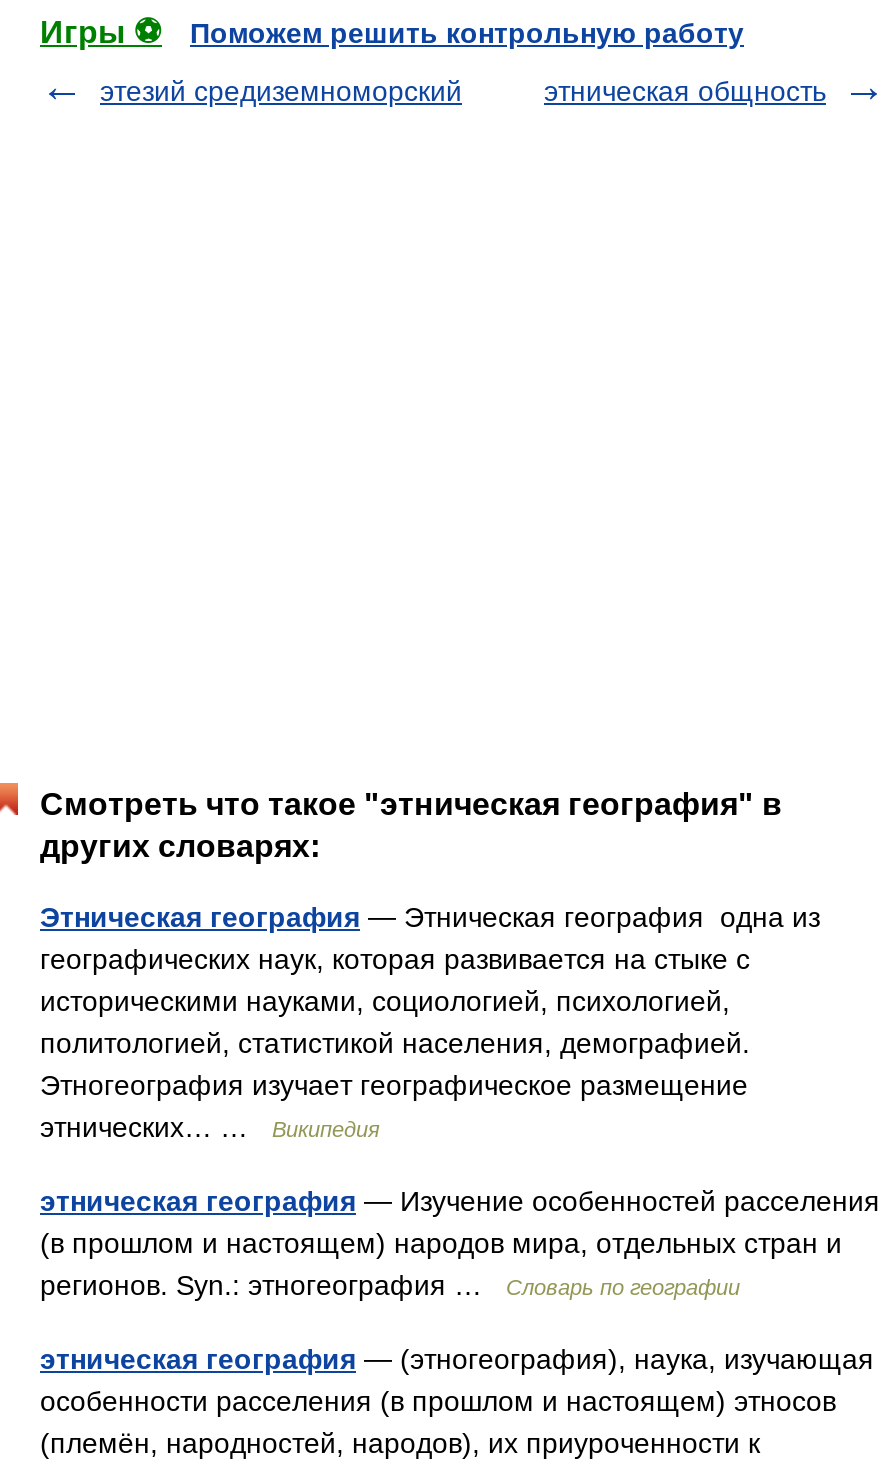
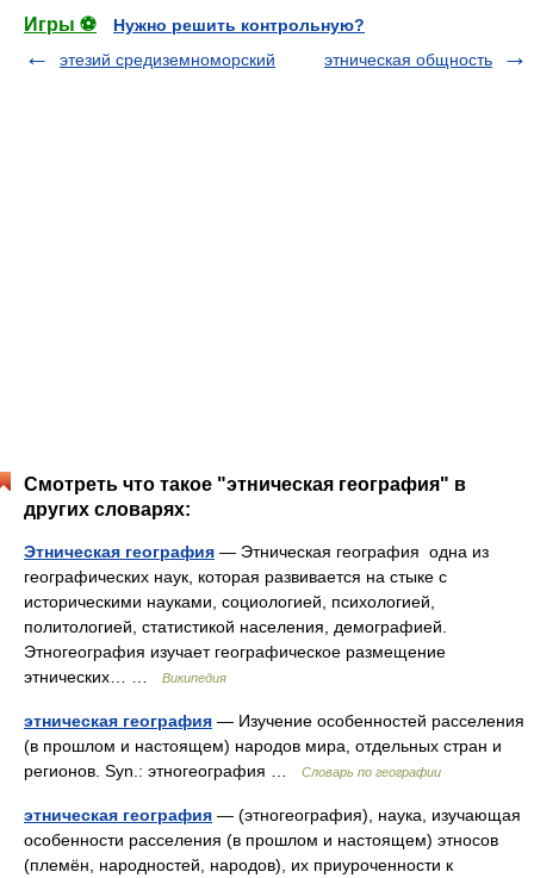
[190,17,744,49] Поможем решить контрольную работу -> [113,15,365,35] Нужно решить контрольную?

